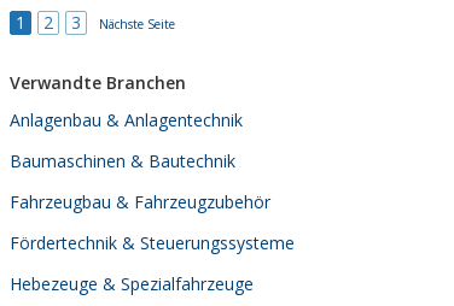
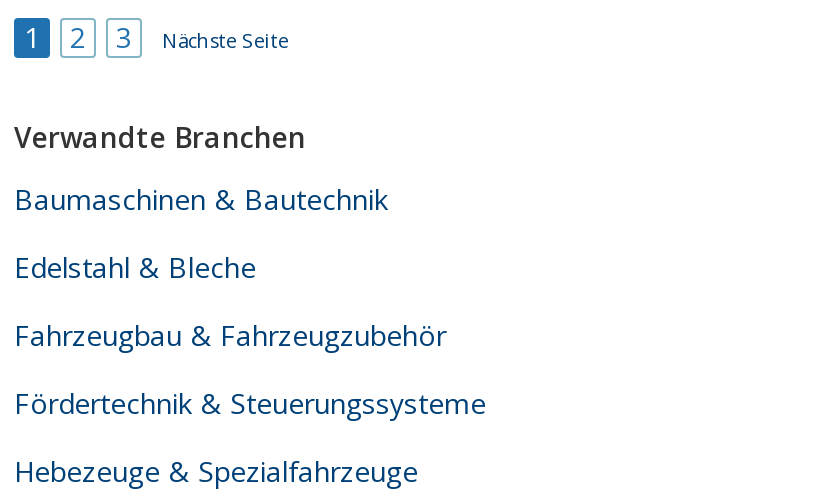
[10,108,243,131] Anlagenbau & Anlagentechnik -> none
moved [10,149,235,172] -> [14,180,388,218]: Baumaschinen & Bautechnik
none -> [14,248,256,286] Edelstahl & Bleche

